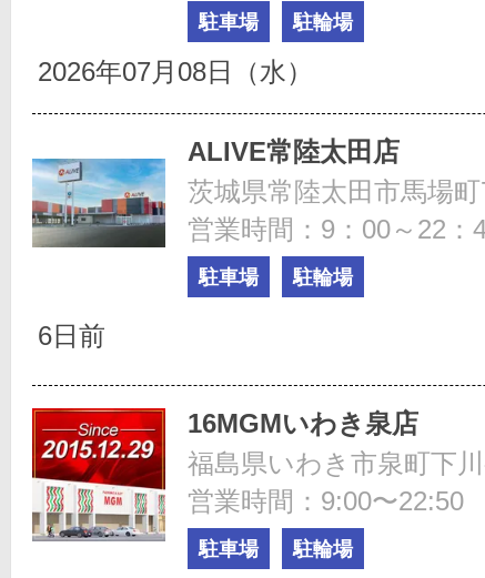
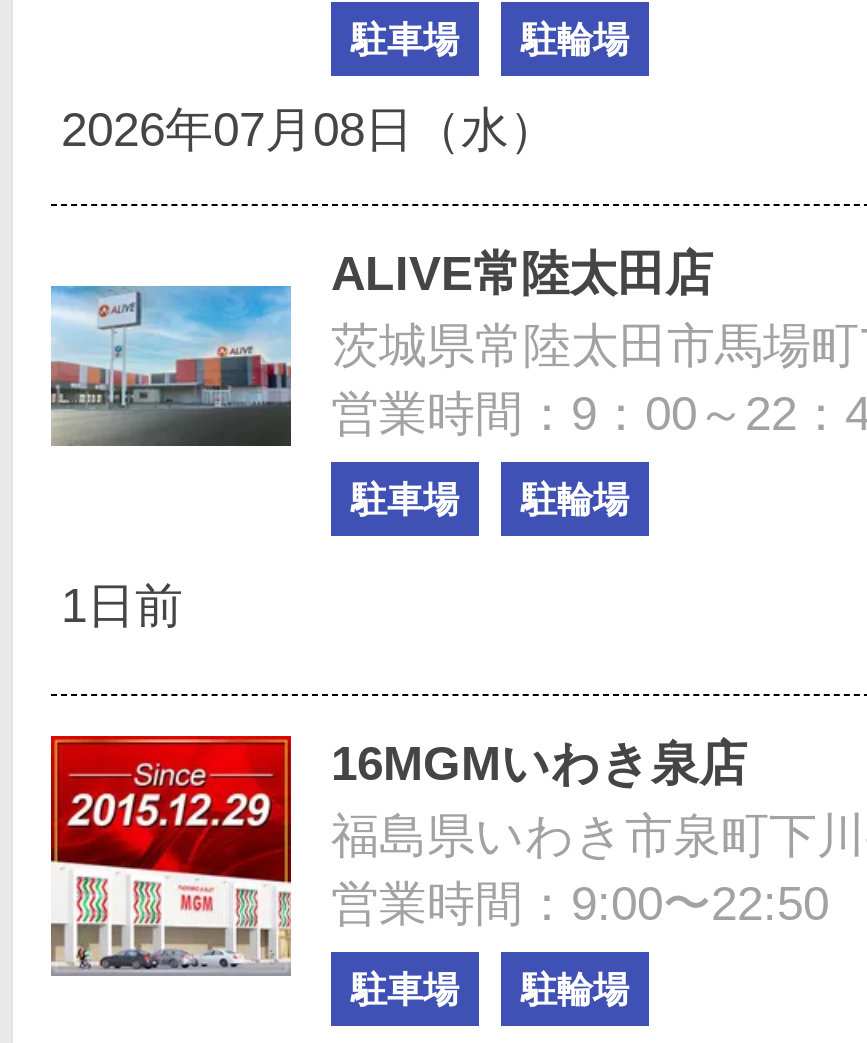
[38,320,105,350] 6日前 -> [61,577,183,631] 1日前

